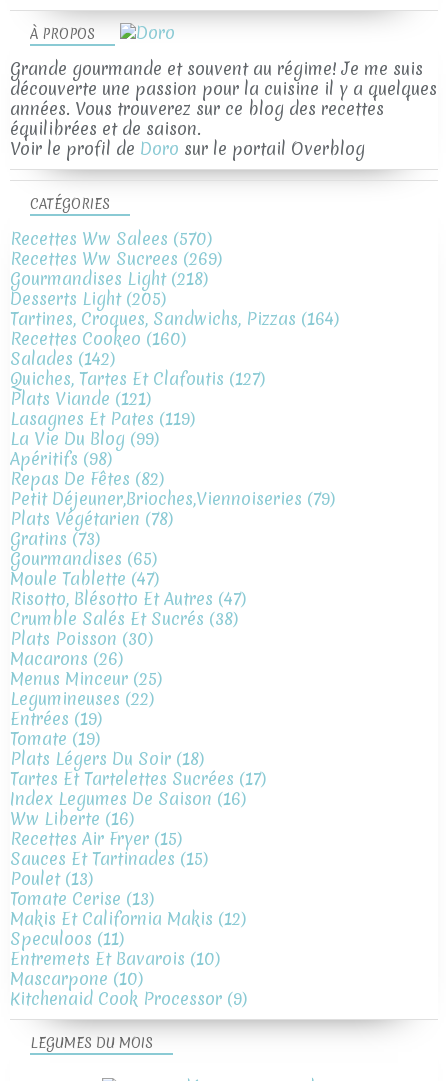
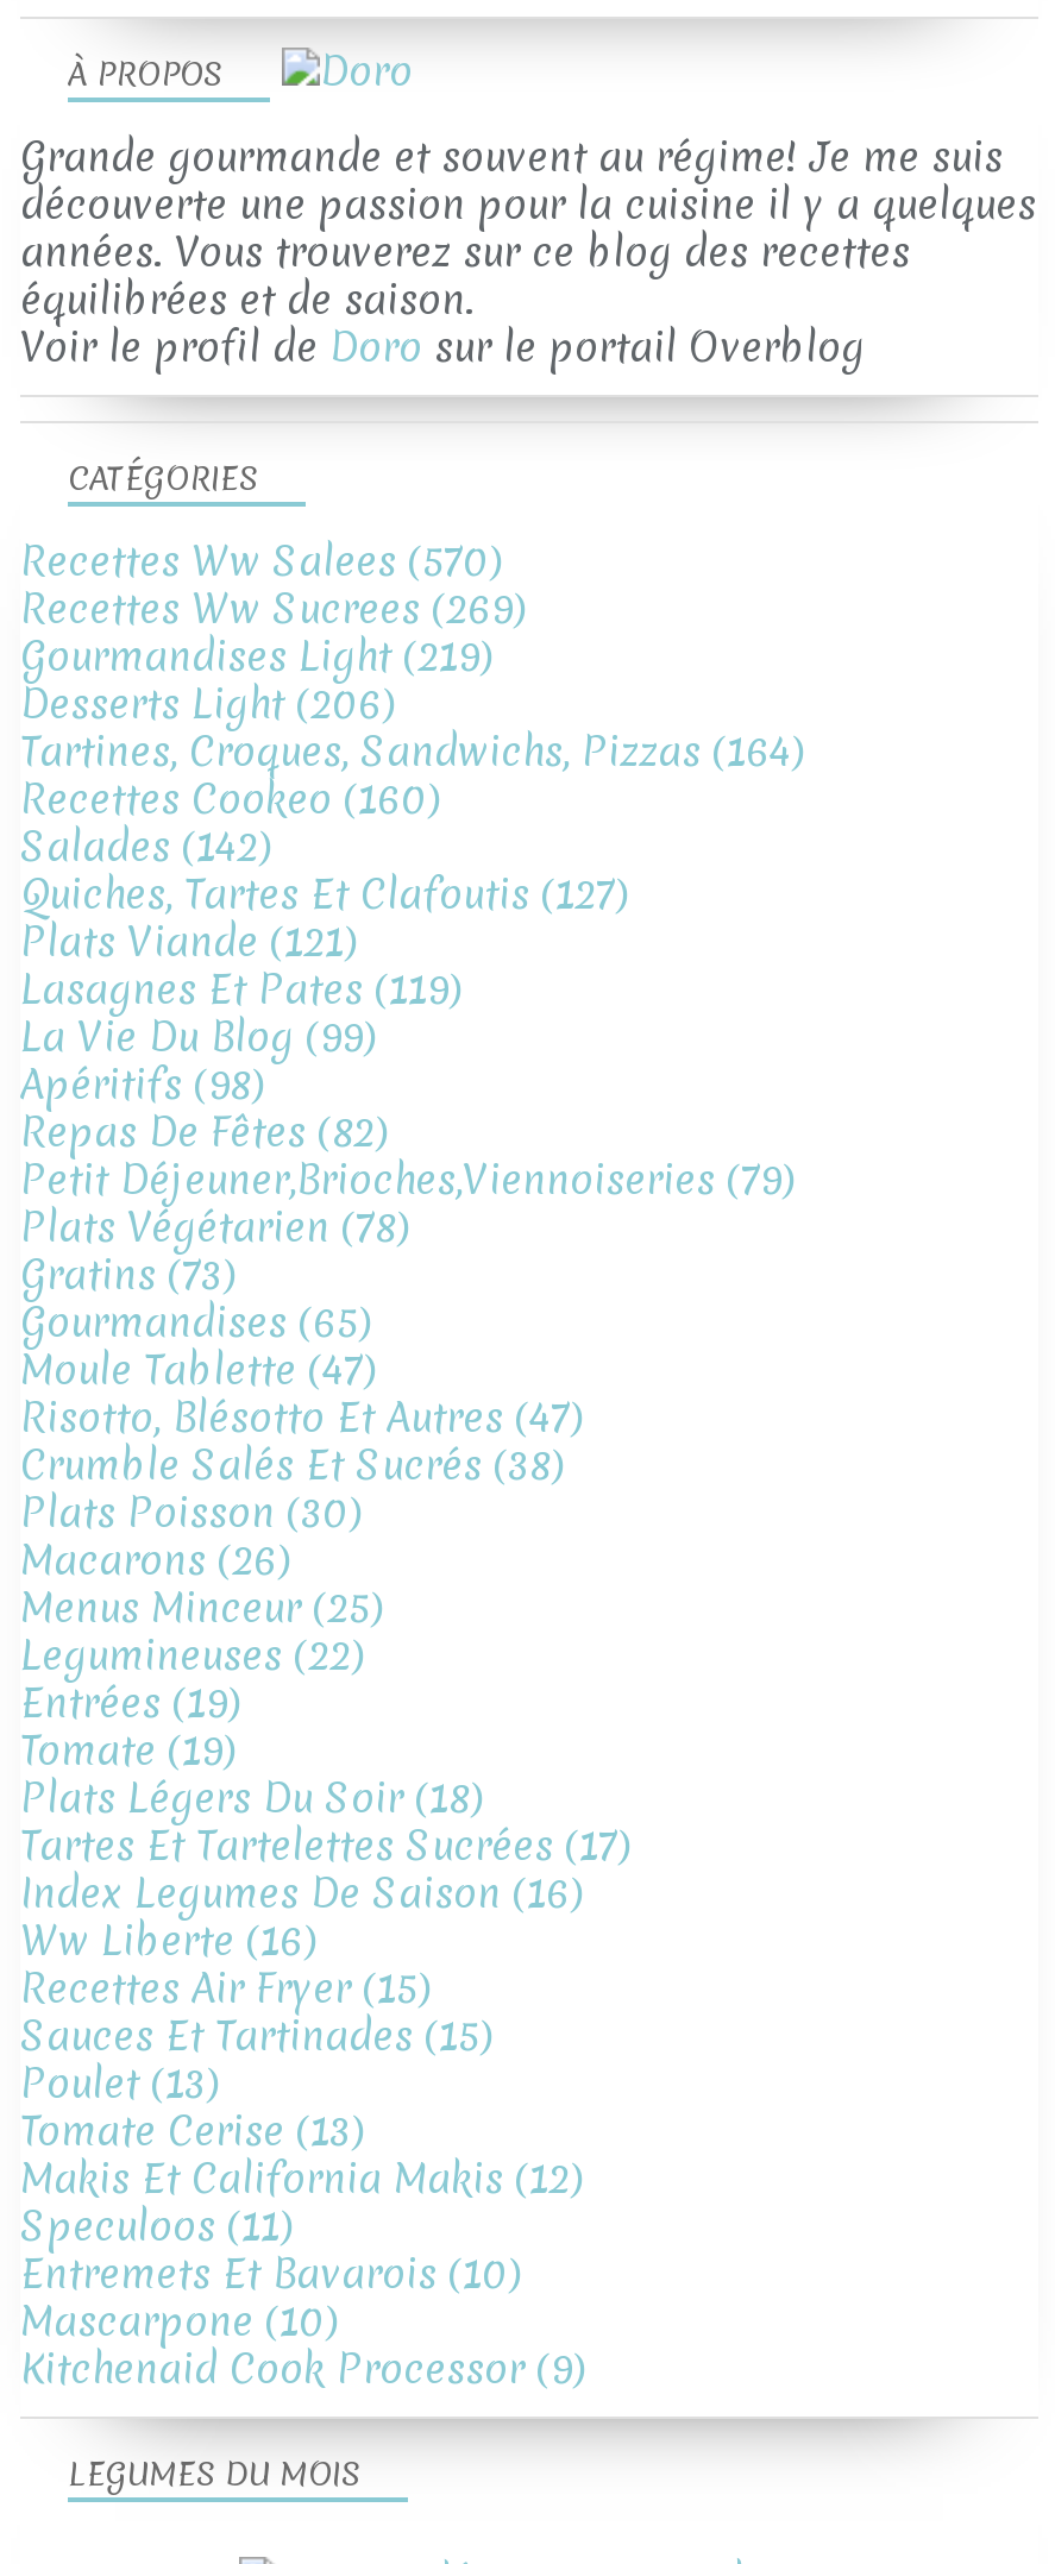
[10,267,208,290] Gourmandises Light (218) -> [20,627,491,682] Gourmandises Light (219)
[10,287,166,310] Desserts Light (205) -> [20,675,394,729] Desserts Light (206)

